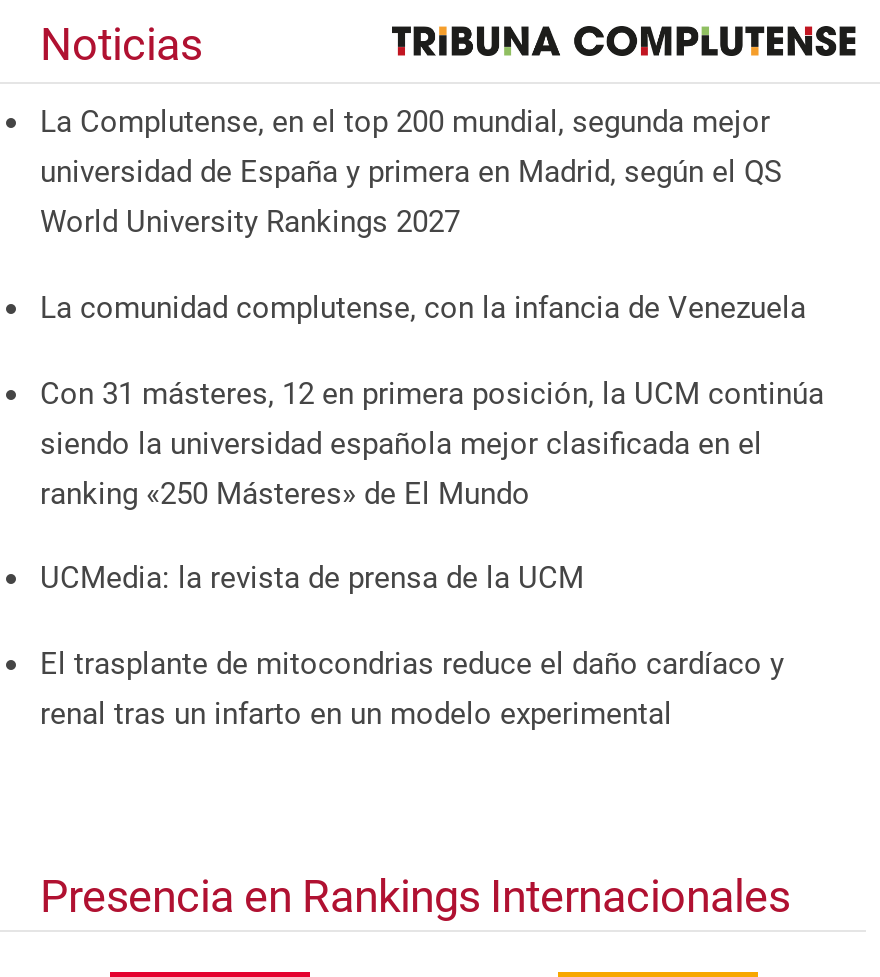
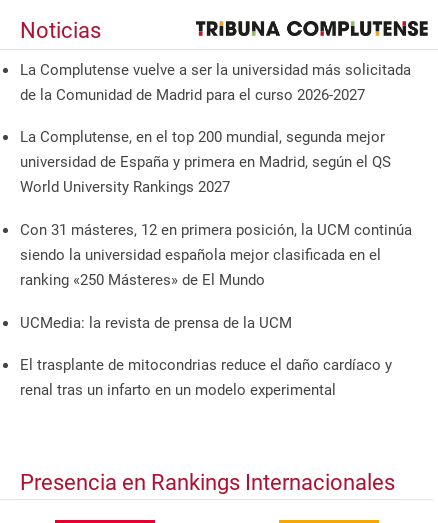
none -> [20,61,411,104] La Complutense vuelve a ser la universidad más solicitada | de la Comunidad de Madrid para el curso 2026-2027
moved [40,105,782,241] -> [20,128,391,196]: La Complutense, en el top 200 mundial, segunda mejor | universidad de España y primera en Madrid, según el QS | World University Rankings 2027
[40,290,806,326] La comunidad complutense, con la infancia de Venezuela -> none

